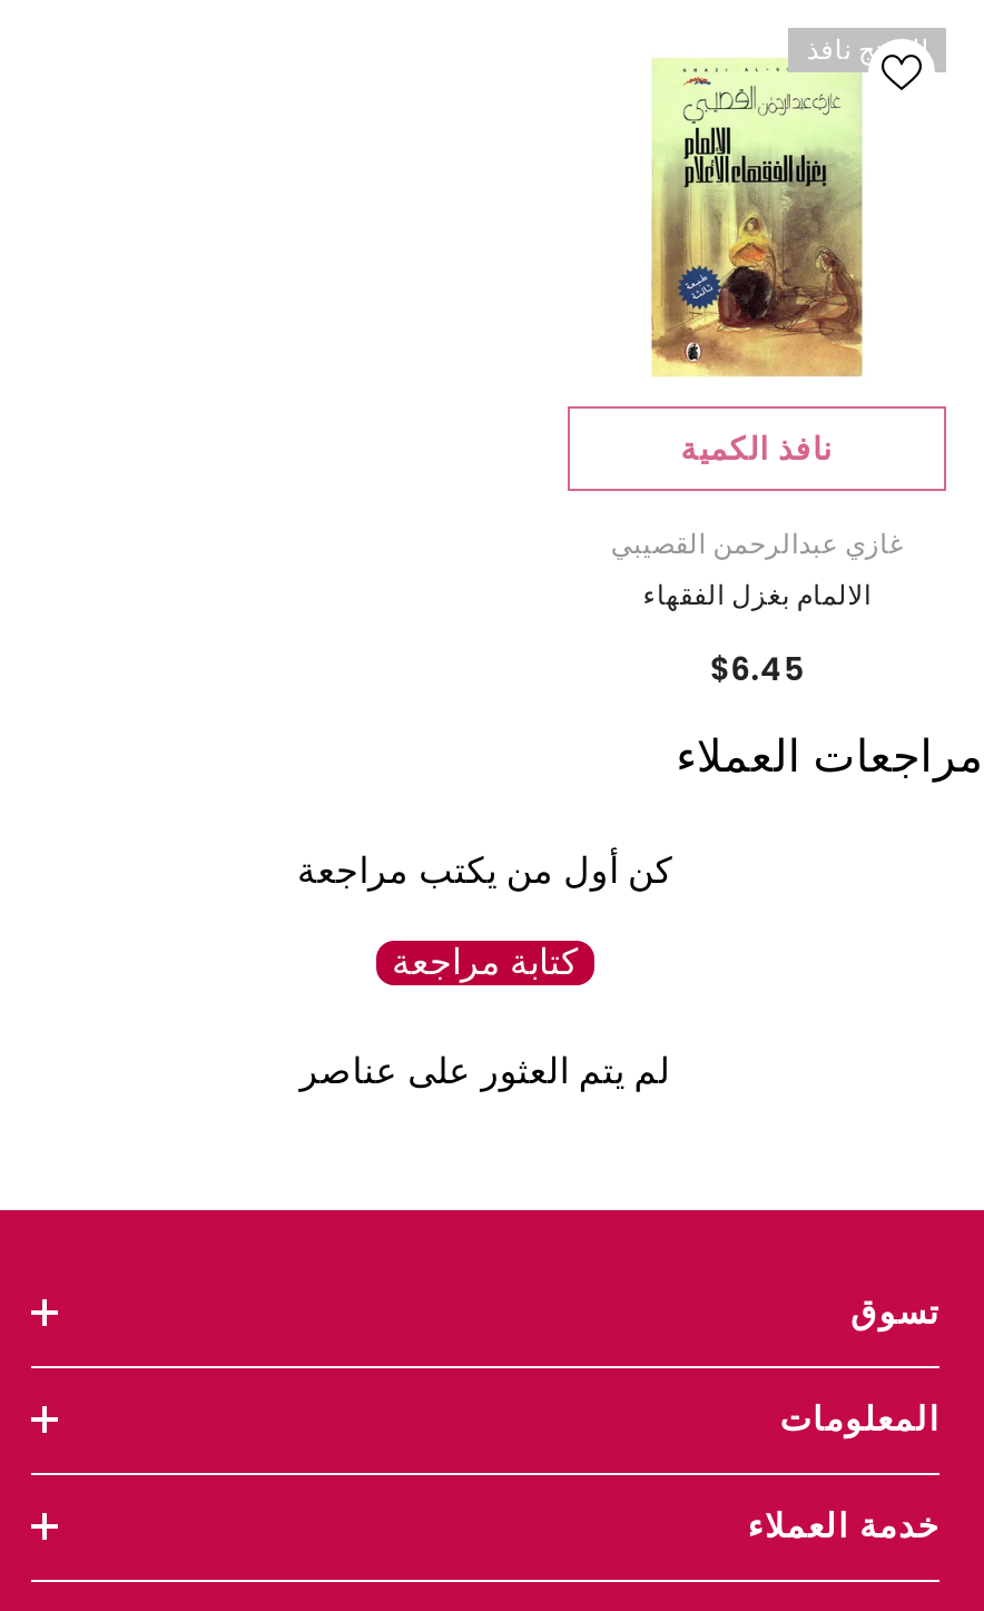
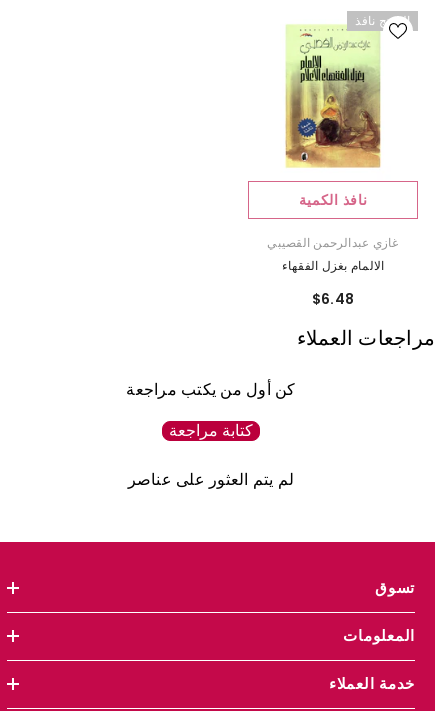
[710,647,804,692] $6.45 -> [312,289,354,309] $6.48

